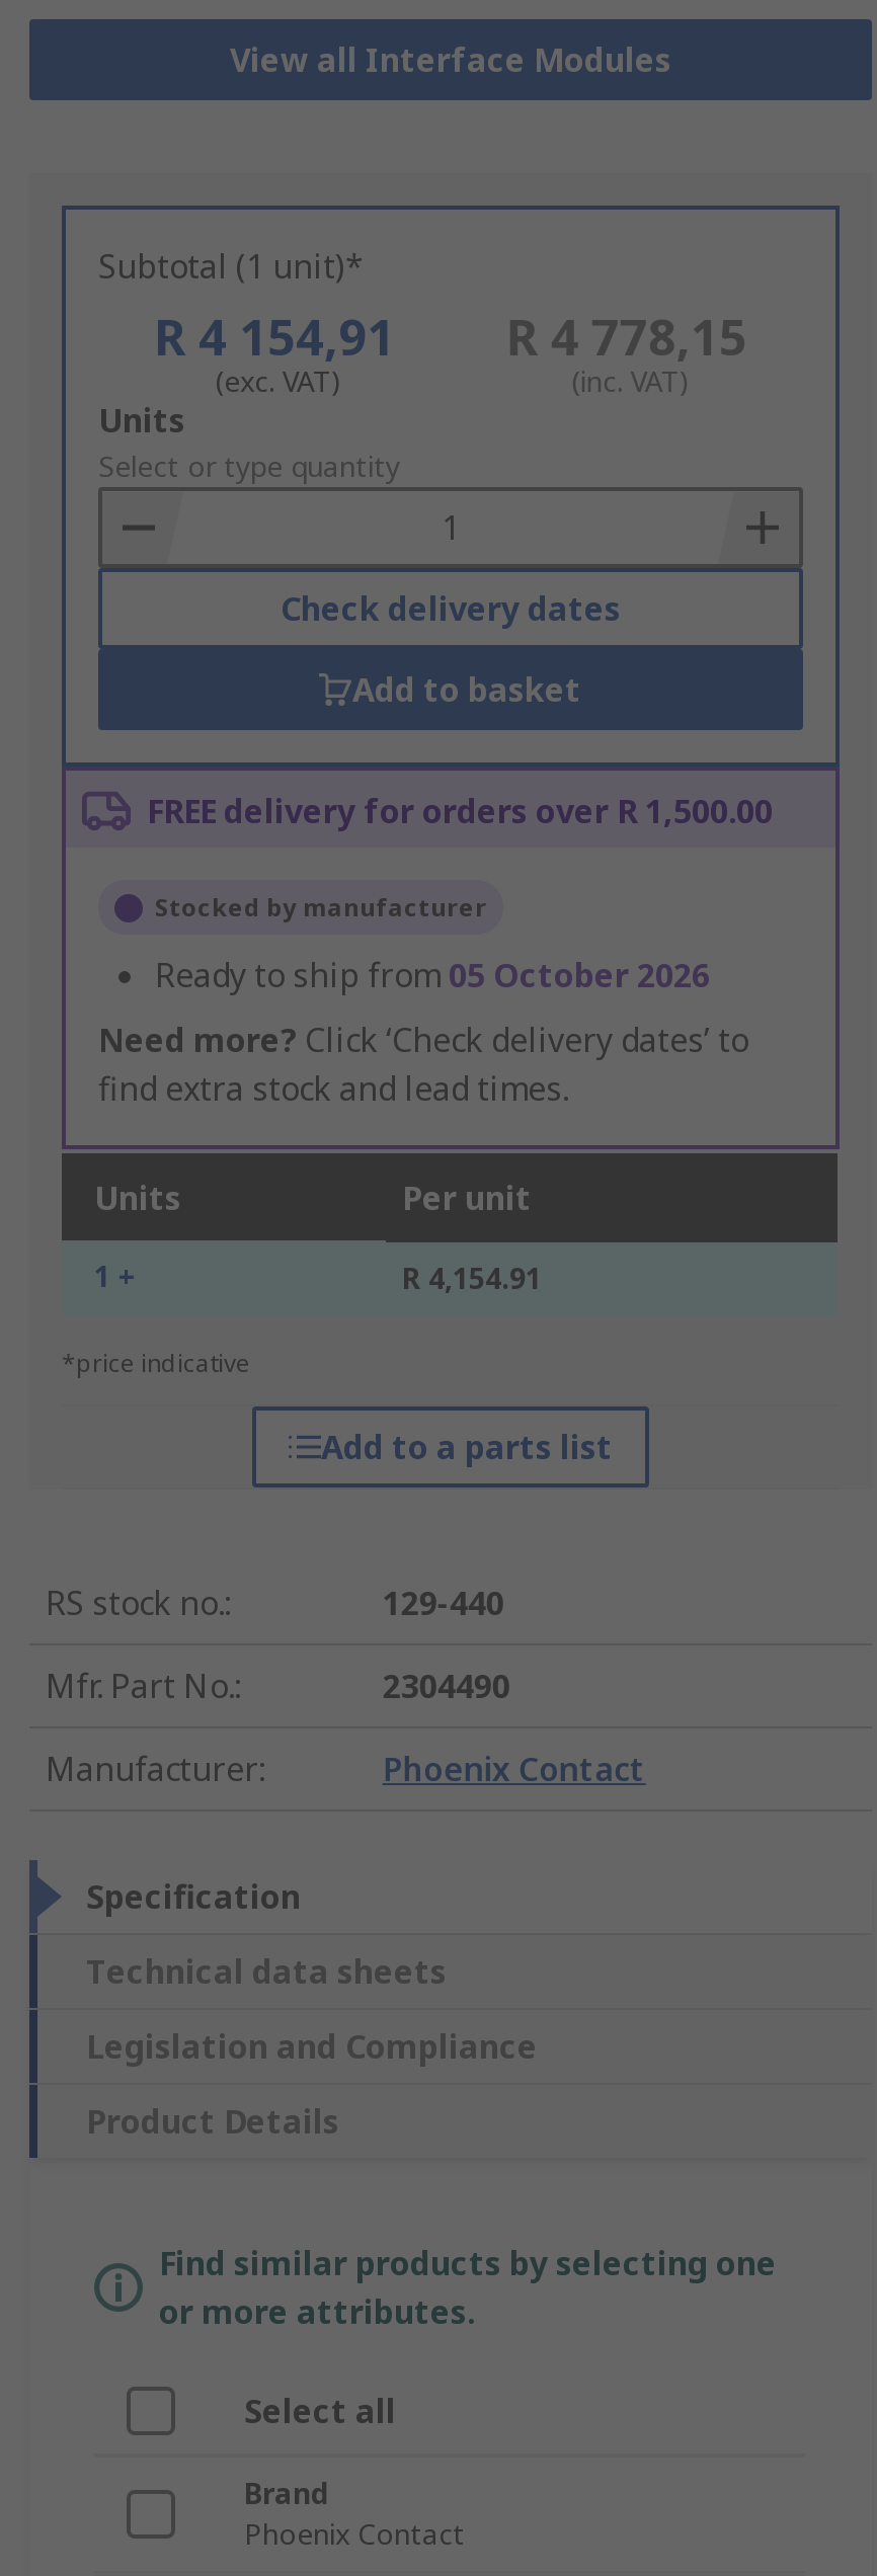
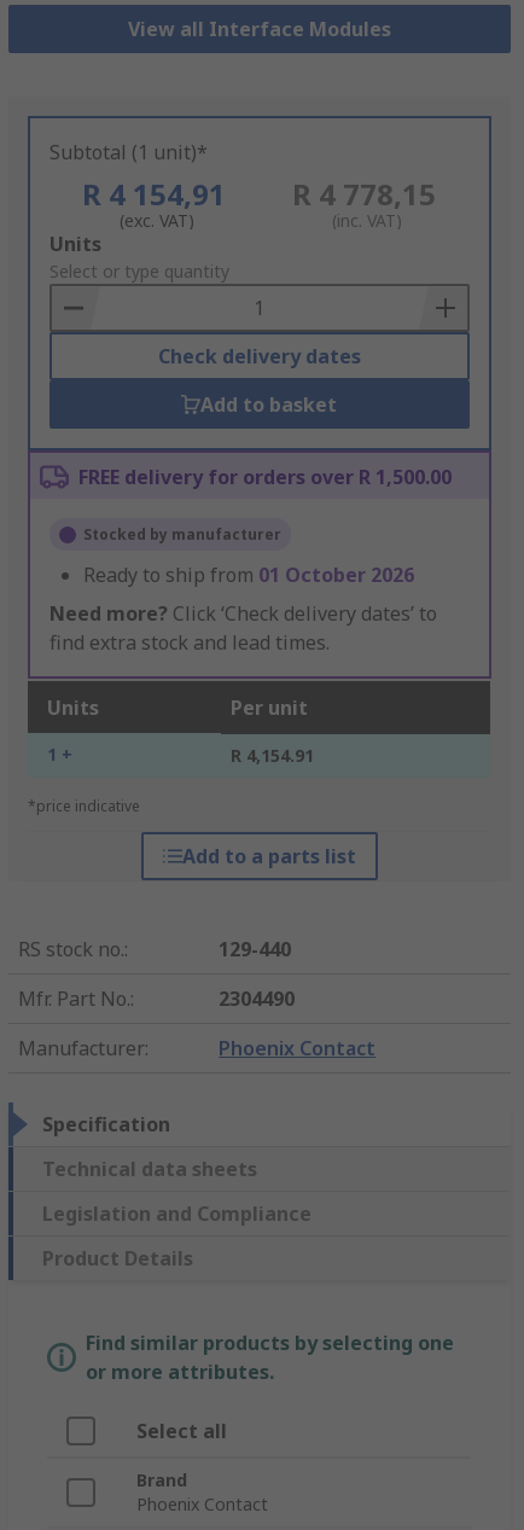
[155,954,710,998] Ready to ship from 05 October 2026 -> [83,562,414,589] Ready to ship from 01 October 2026

